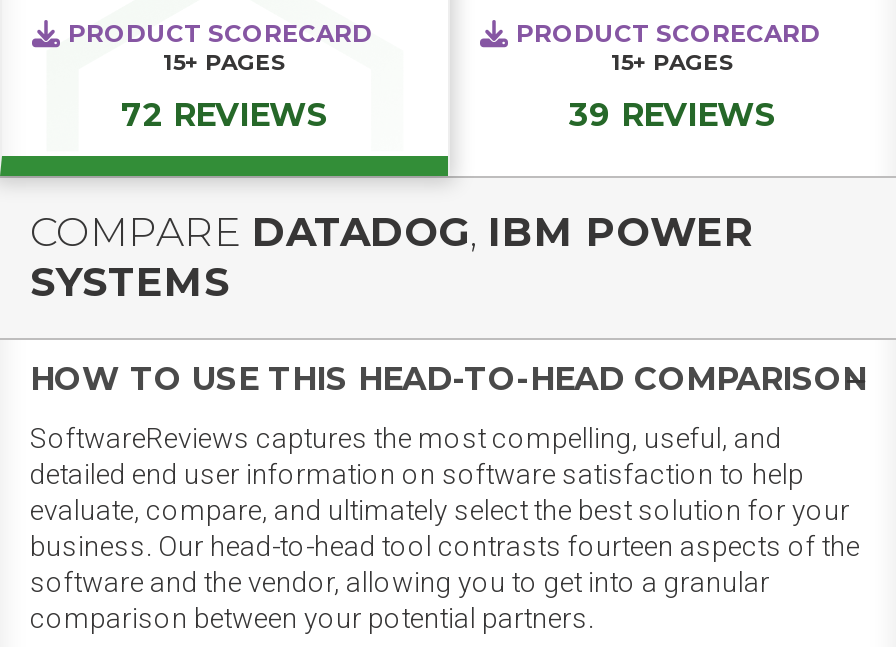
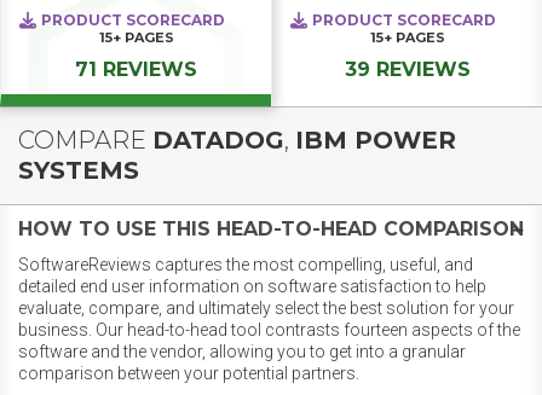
[121,97,329,135] 72 REVIEWS -> [75,58,197,81] 71 REVIEWS

